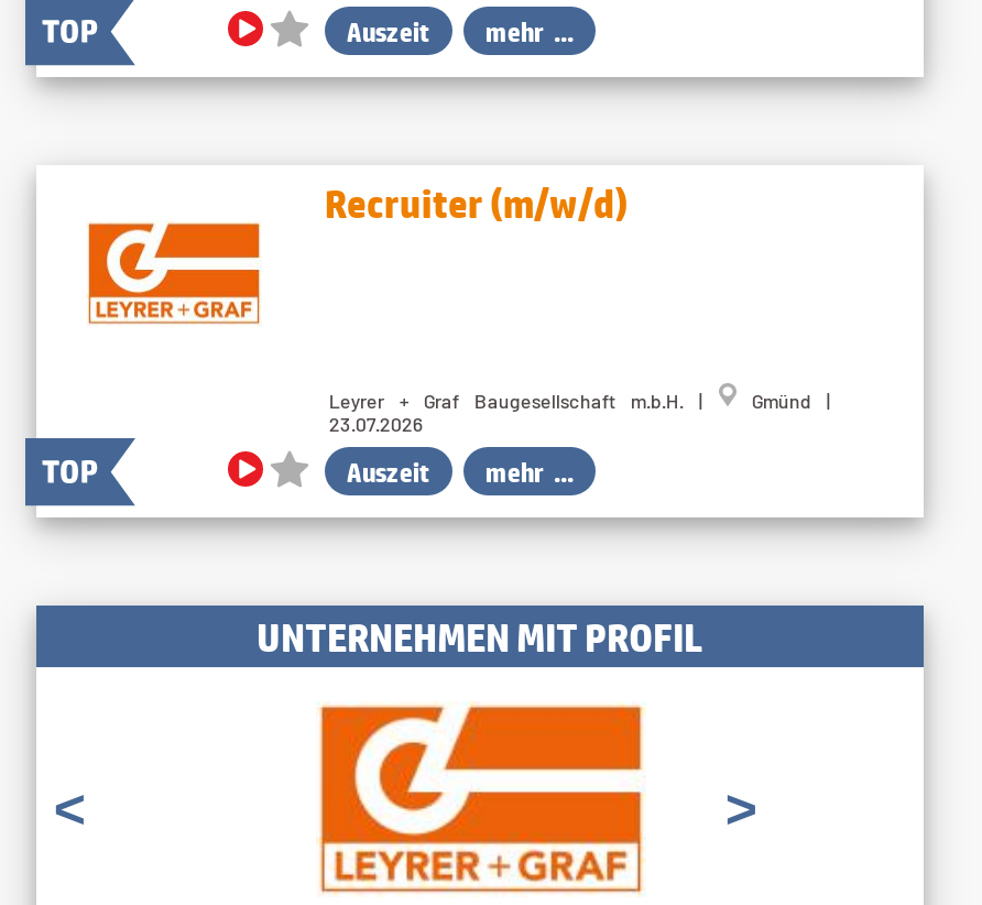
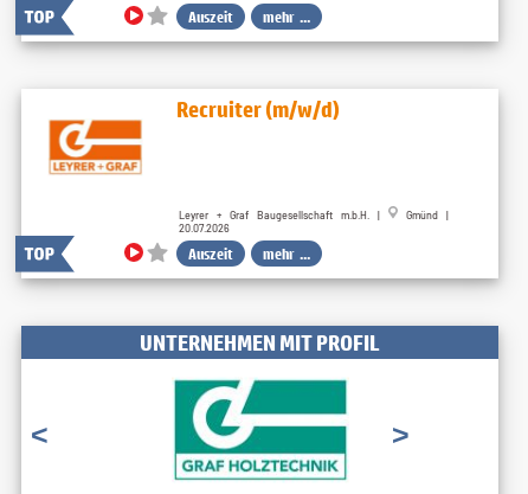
[329,412,424,436] 23.07.2026 -> [179,222,230,235] 20.07.2026
[318,702,644,894] [image] -> [173,378,348,481] [image]

